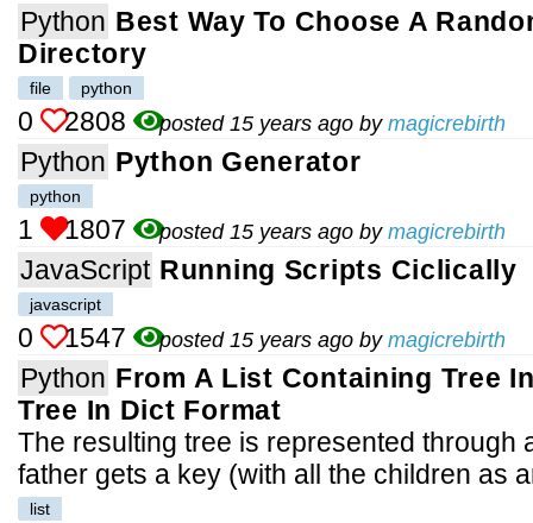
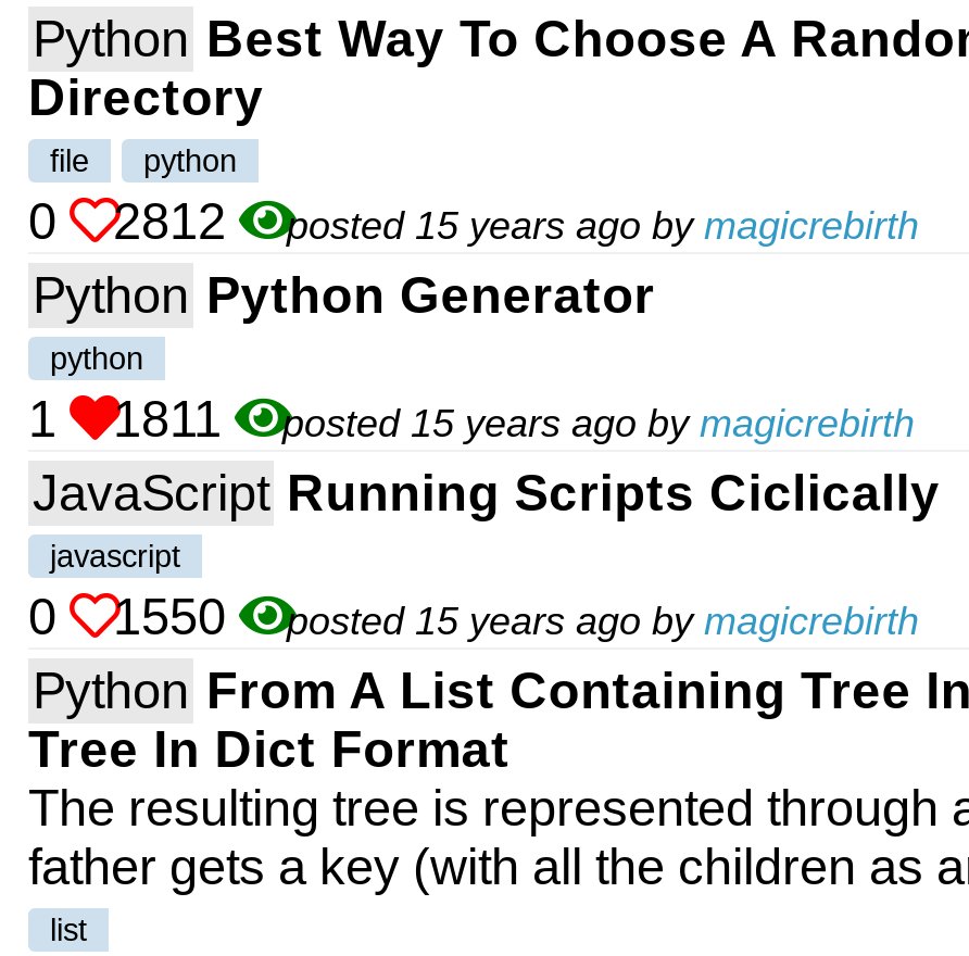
[18,105,506,136] 0 2808 posted 15 years ago by magicrebirth -> [28,193,919,249] 0 2812 posted 15 years ago by magicrebirth
[18,213,506,244] 1 1807 posted 15 years ago by magicrebirth -> [28,390,915,447] 1 1811 posted 15 years ago by magicrebirth
[18,322,506,353] 0 1547 posted 15 years ago by magicrebirth -> [28,588,919,644] 0 1550 posted 15 years ago by magicrebirth

